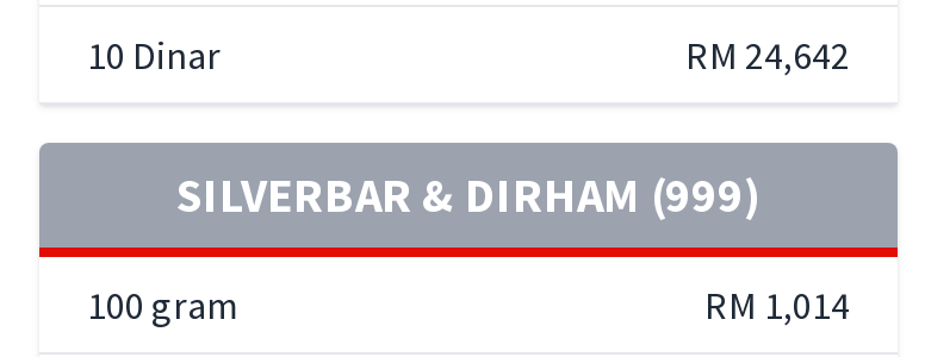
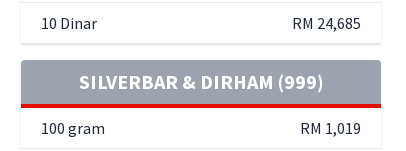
[685,30,850,78] RM 24,642 -> [292,13,361,33] RM 24,685
[704,280,850,327] RM 1,014 -> [300,118,361,138] RM 1,019

